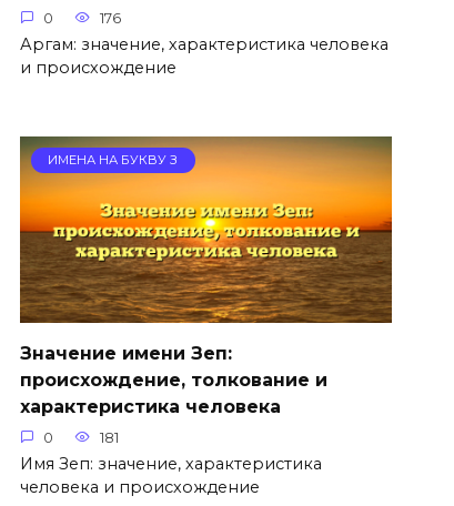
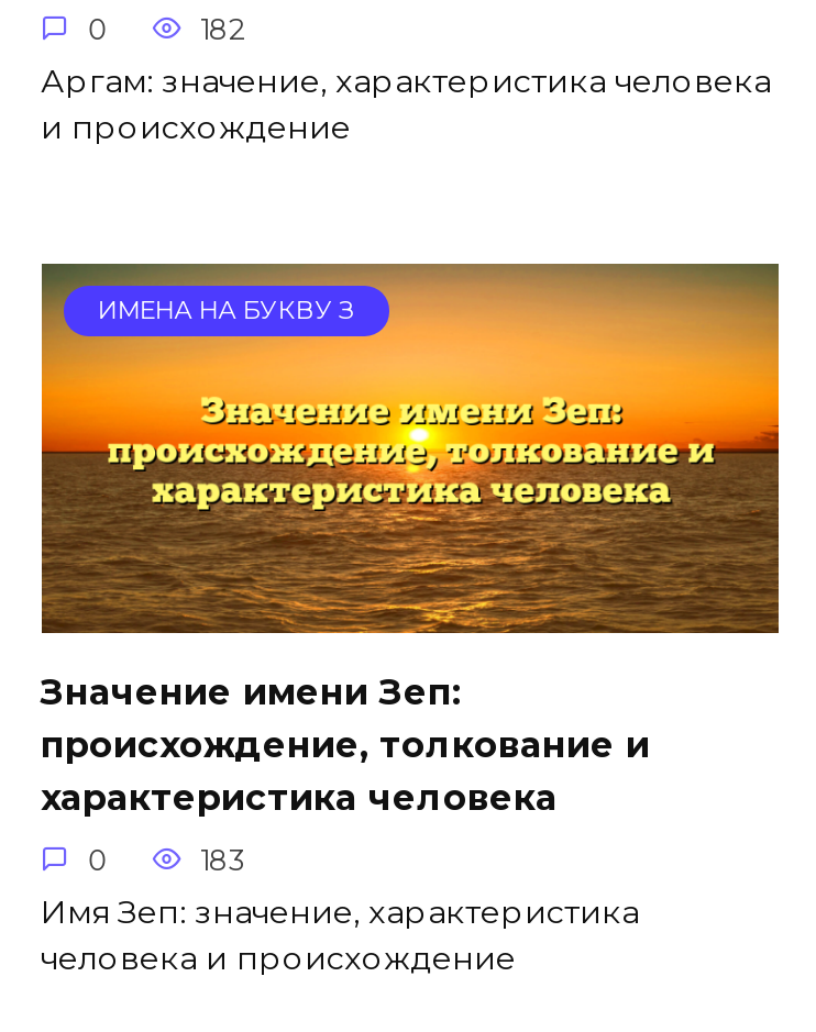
[100,10,121,26] 176 -> [200,13,244,46] 182
[100,429,119,446] 181 -> [200,844,246,877] 183

